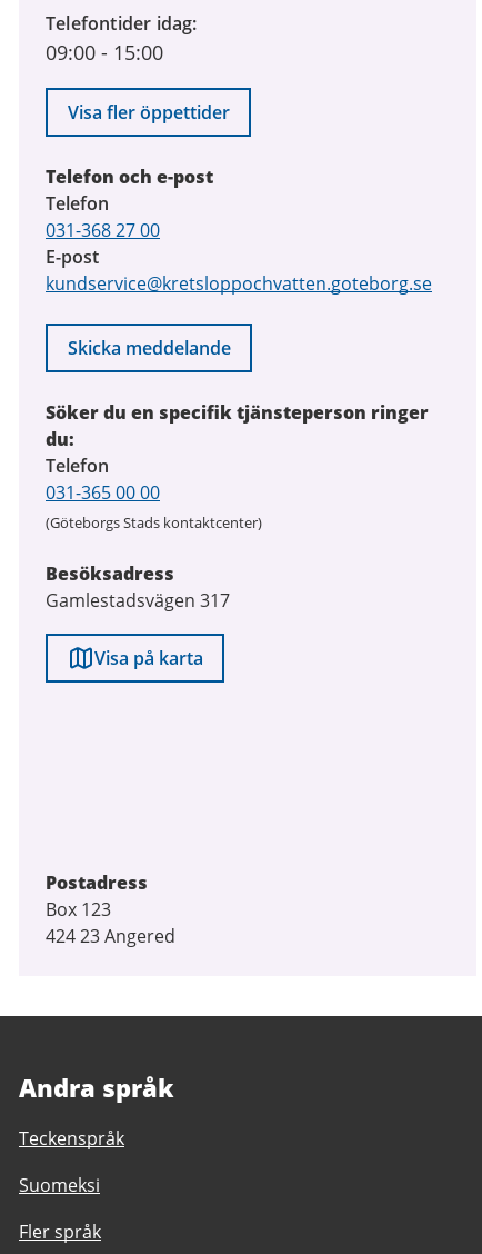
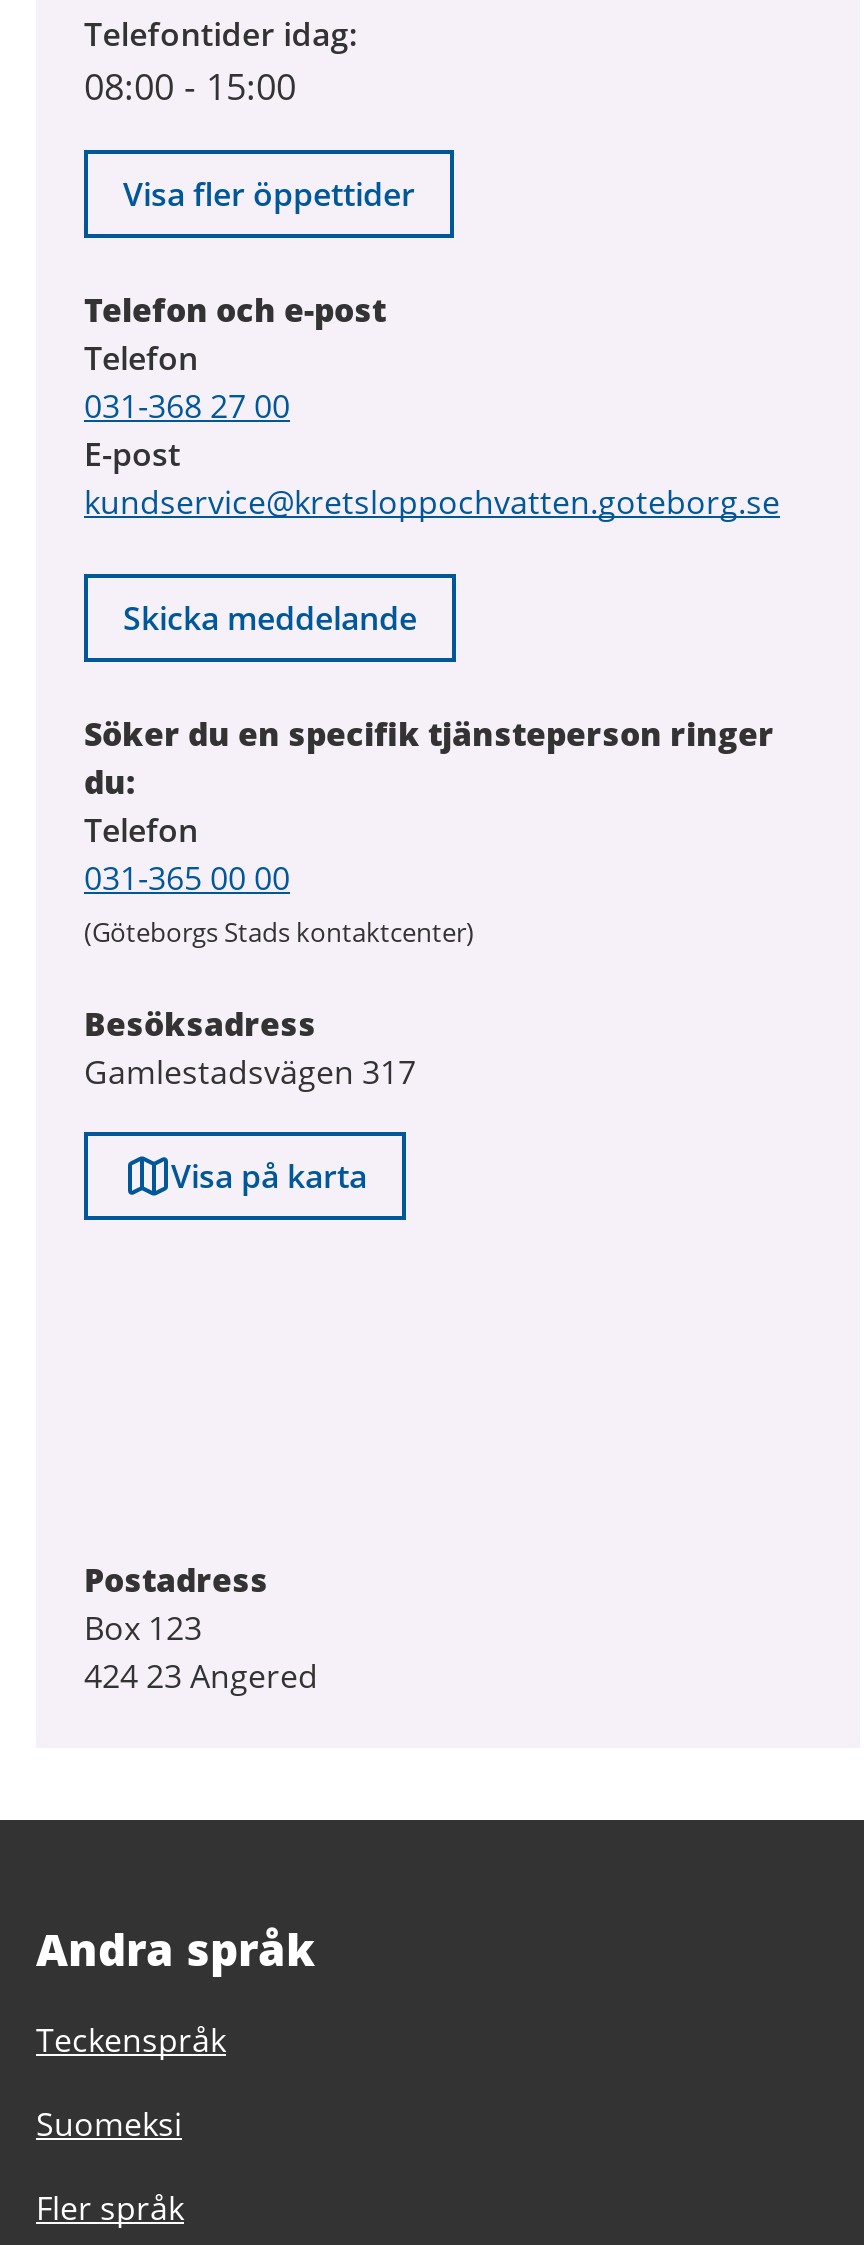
[46,39,163,66] 09:00 - 15:00 -> [84,63,296,111] 08:00 - 15:00

